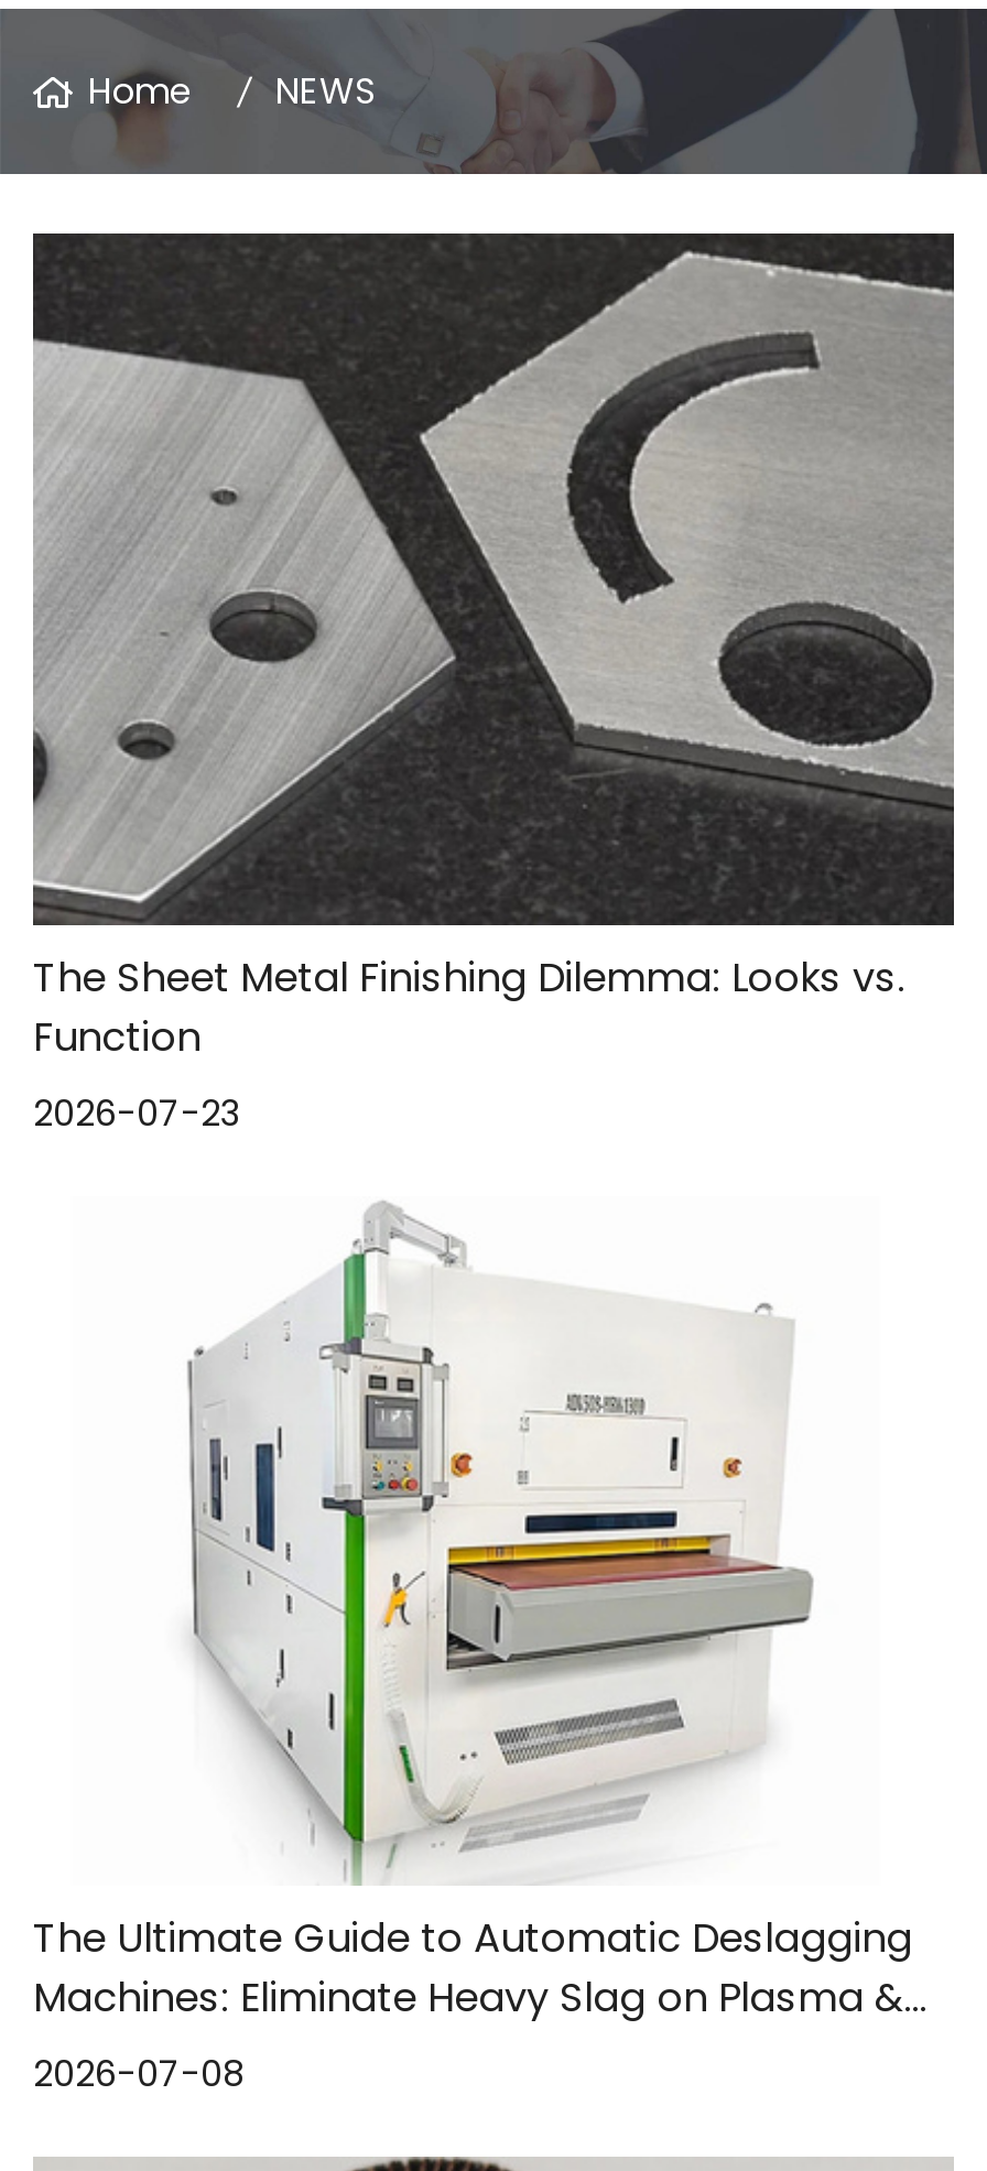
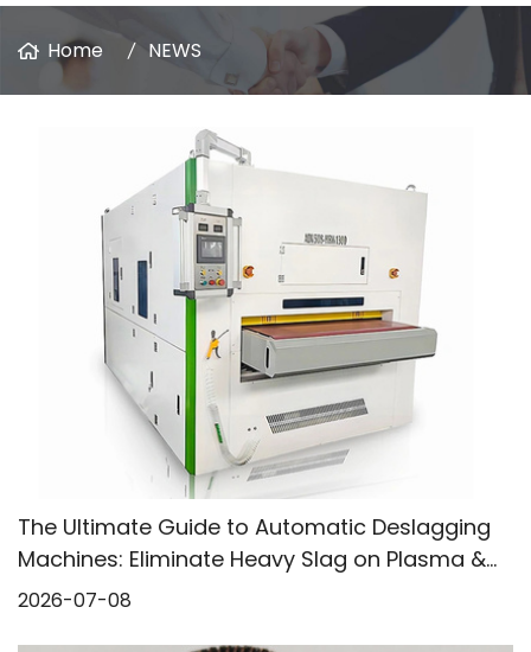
[31,231,956,1138] [image] | The Sheet Metal Finishing Dilemma: Looks vs. | Function | 2026-07-23 -> none

